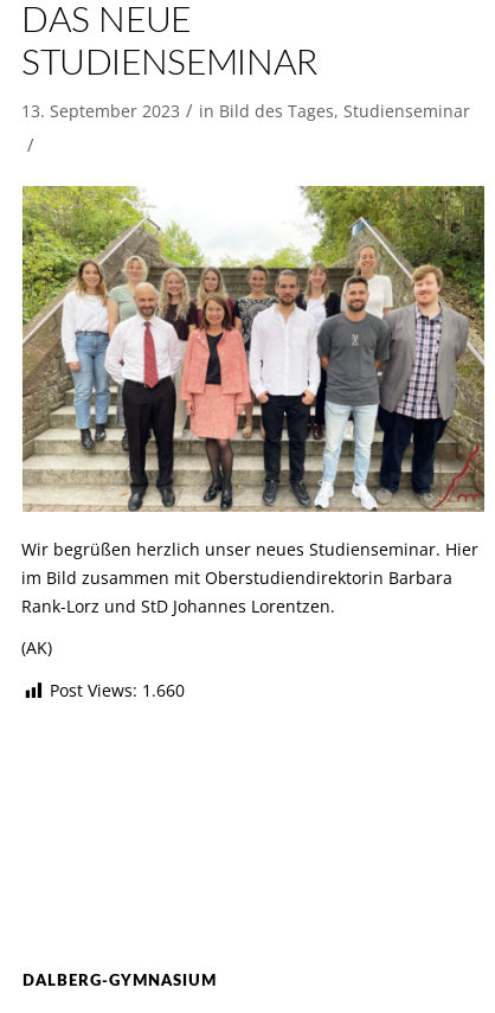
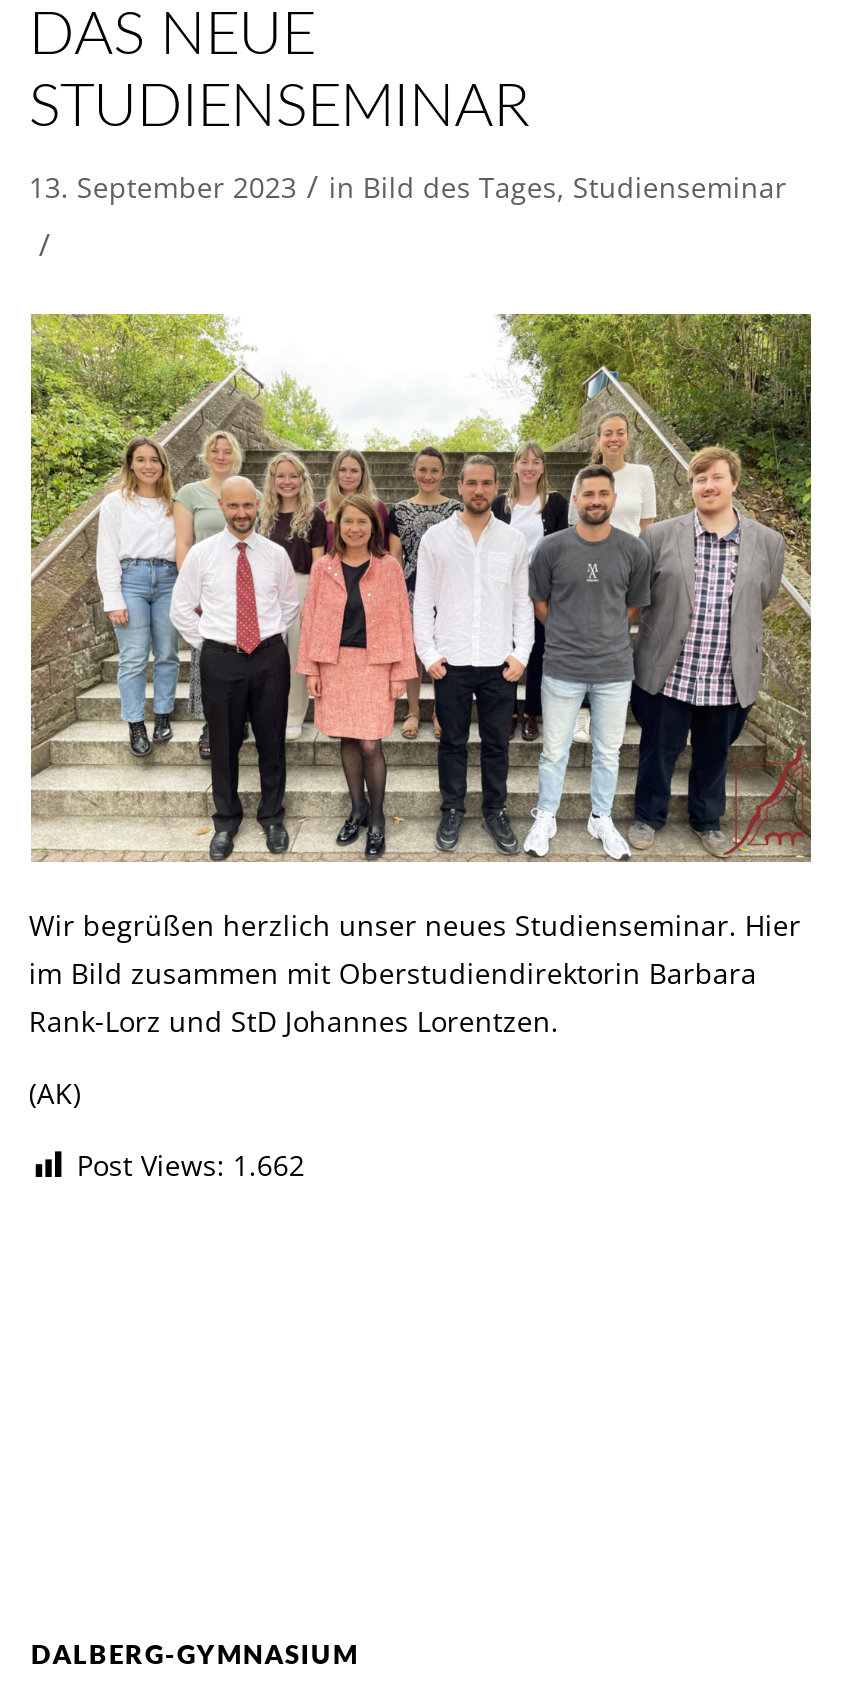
[50,679,185,702] Post Views: 1.660 -> [77,1146,305,1184] Post Views: 1.662

